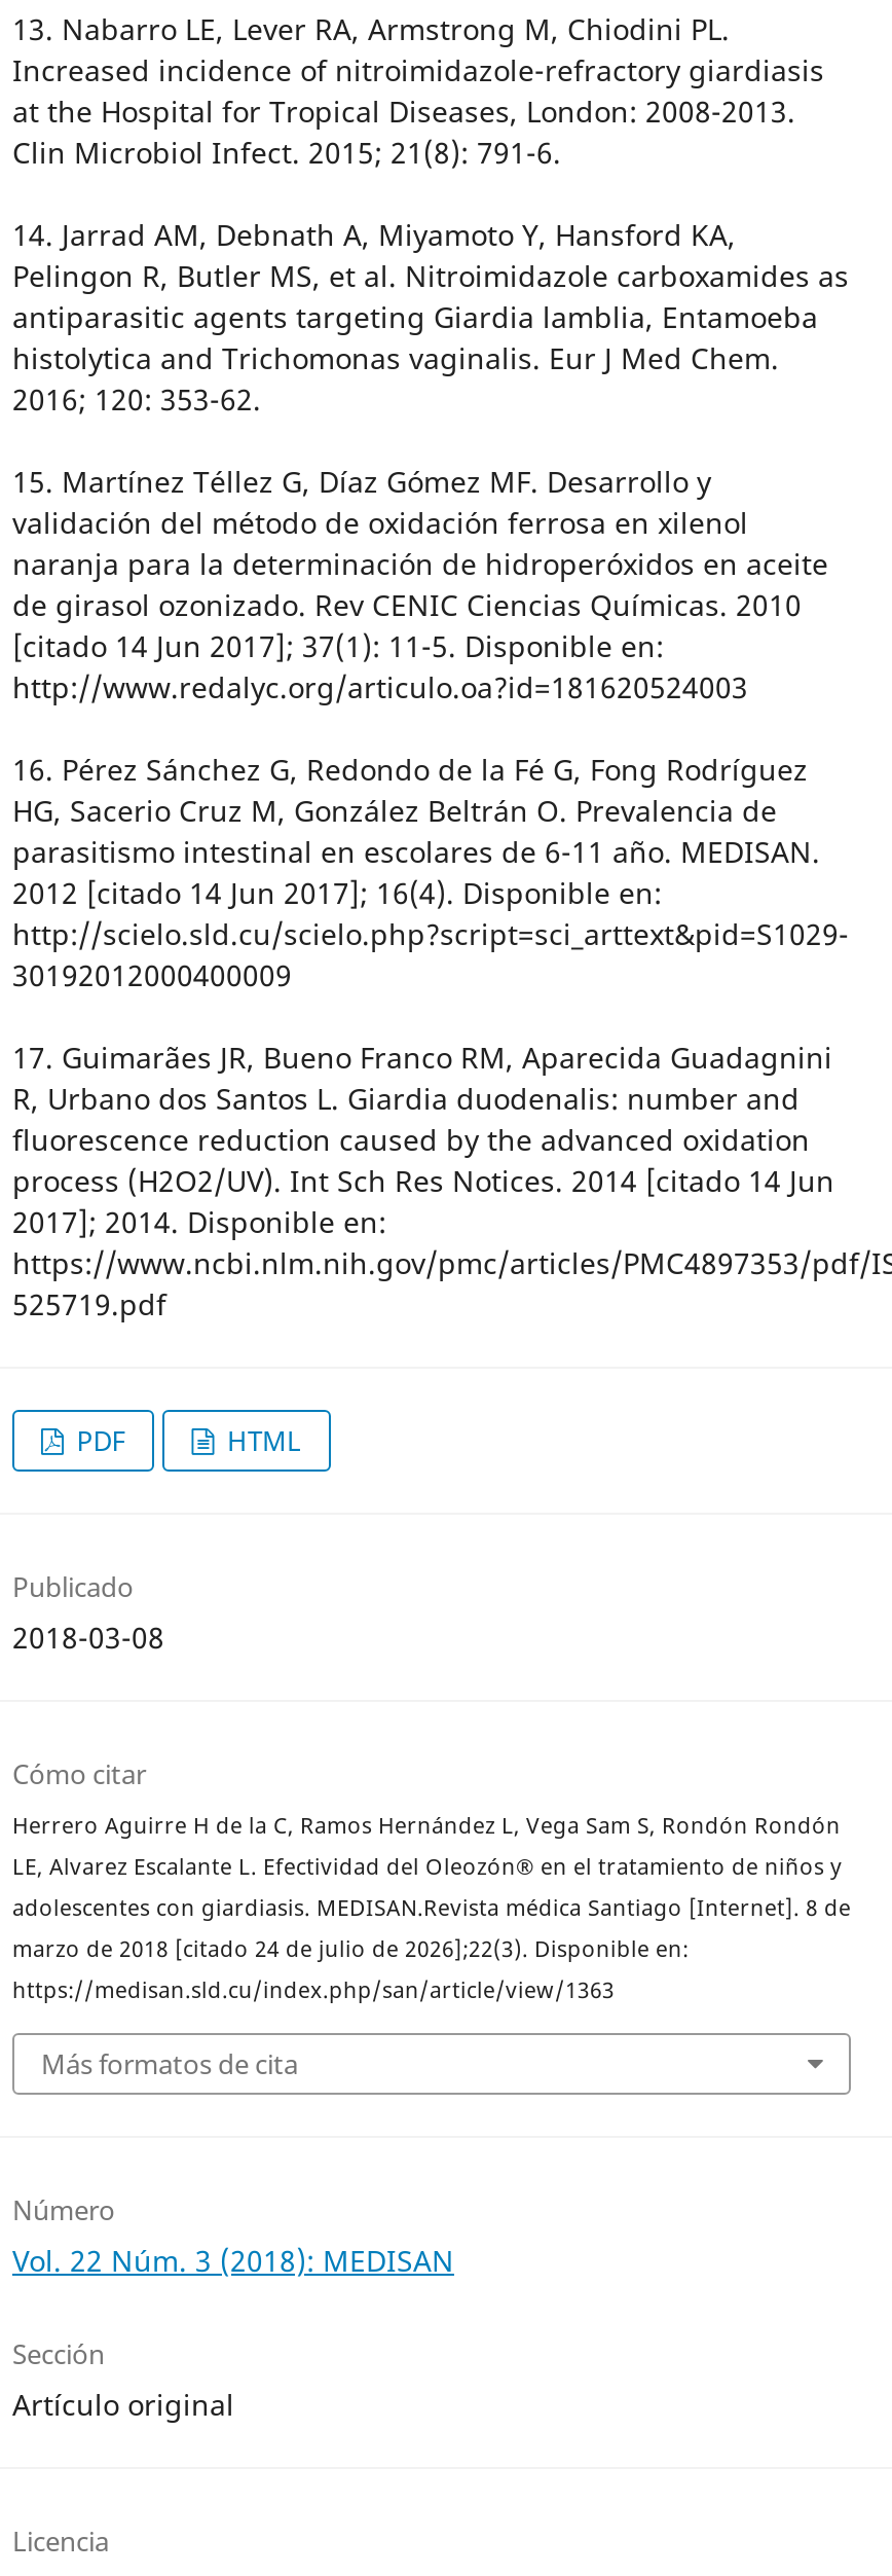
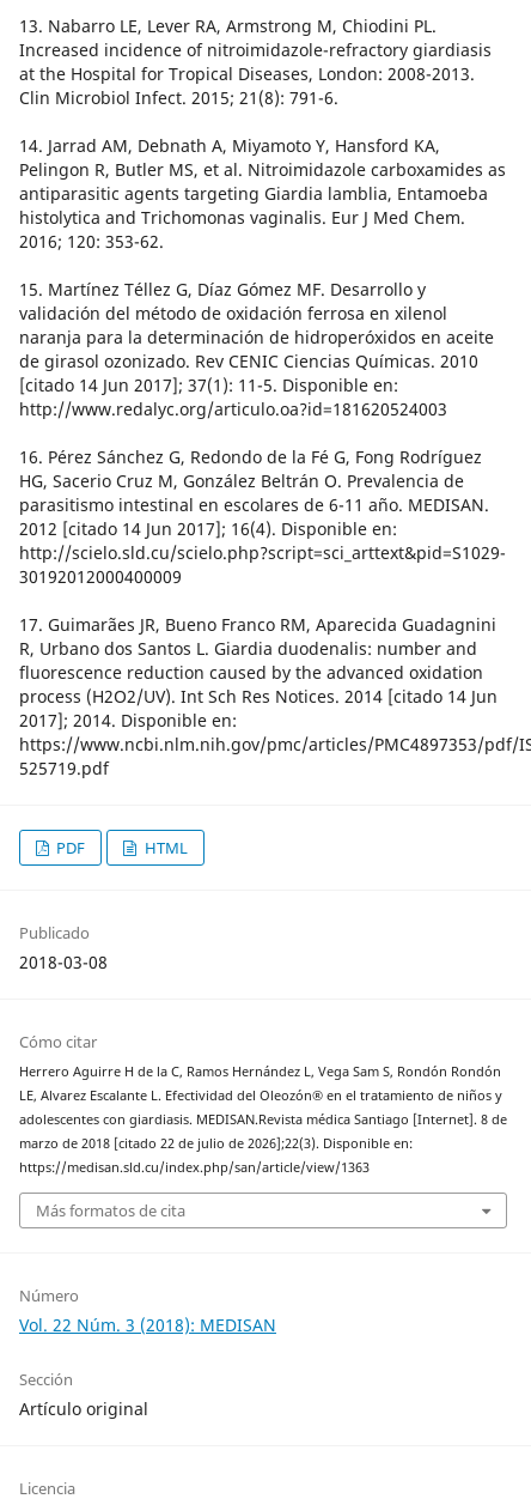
[12,1935,689,1963] marzo de 2018 [citado 24 de julio de 2026];22(3). Disponible en: -> [19,1135,413,1152] marzo de 2018 [citado 22 de julio de 2026];22(3). Disponible en:

